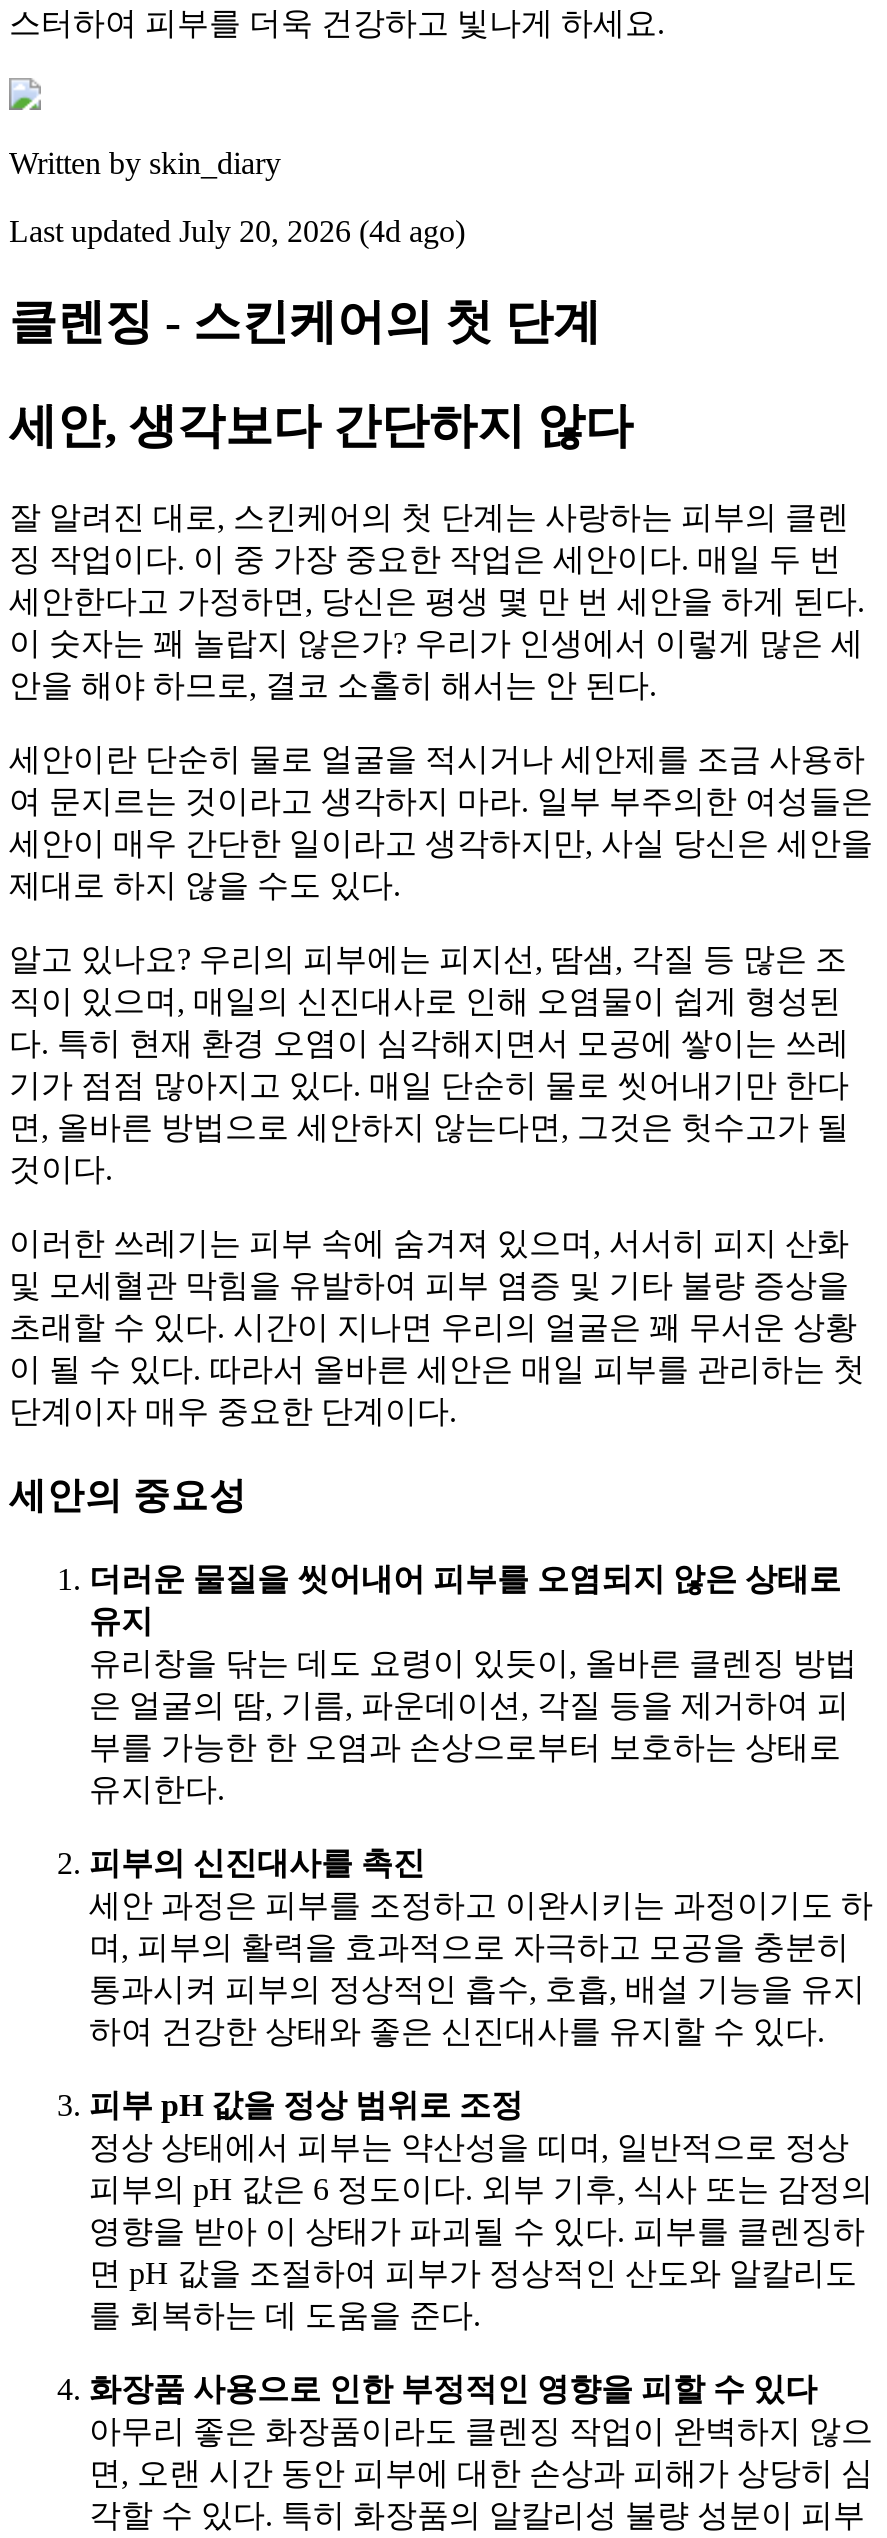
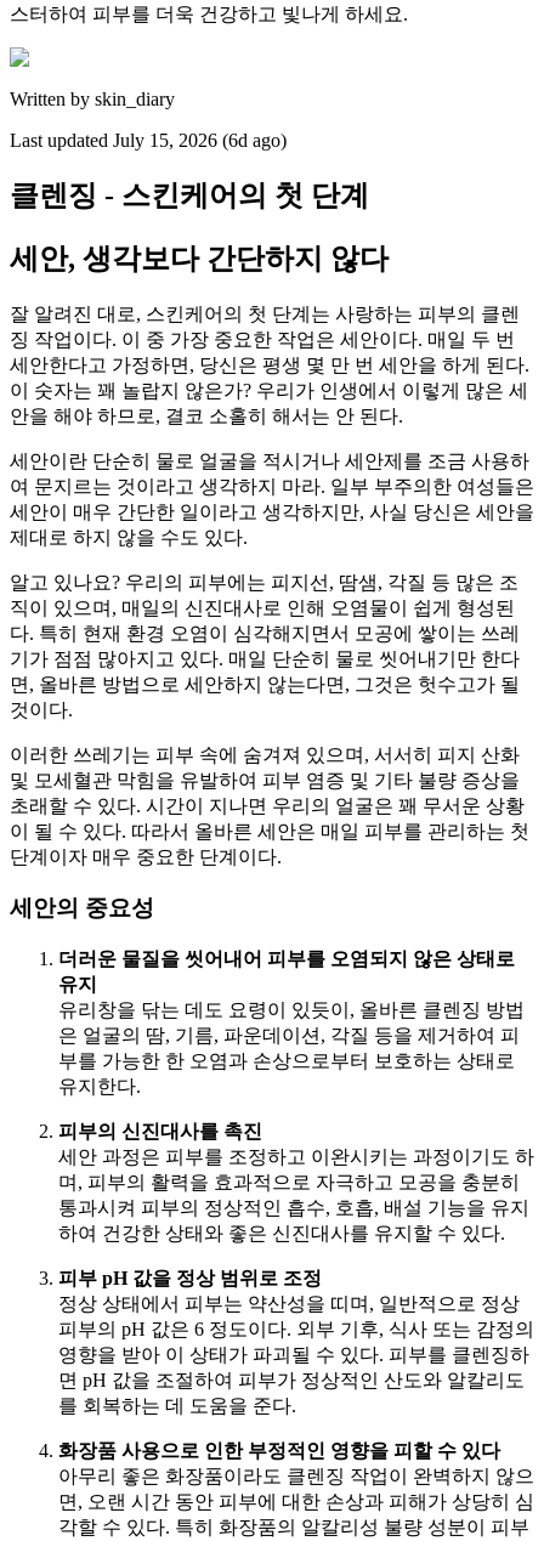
[9,214,465,248] Last updated July 20, 2026 (4d ago) -> [10,130,287,150] Last updated July 15, 2026 (6d ago)

